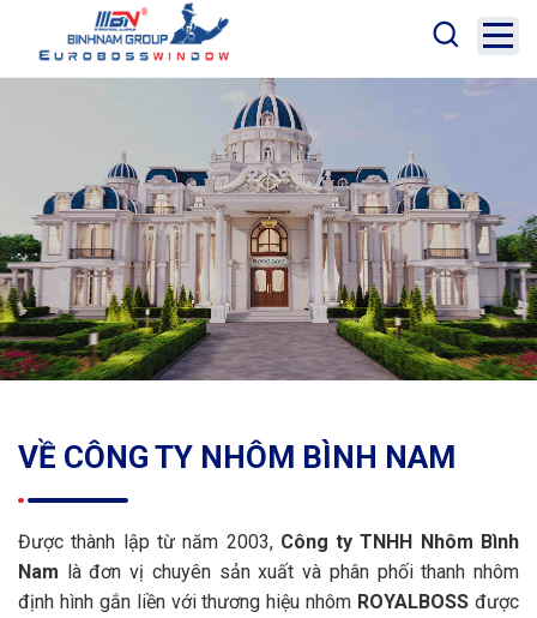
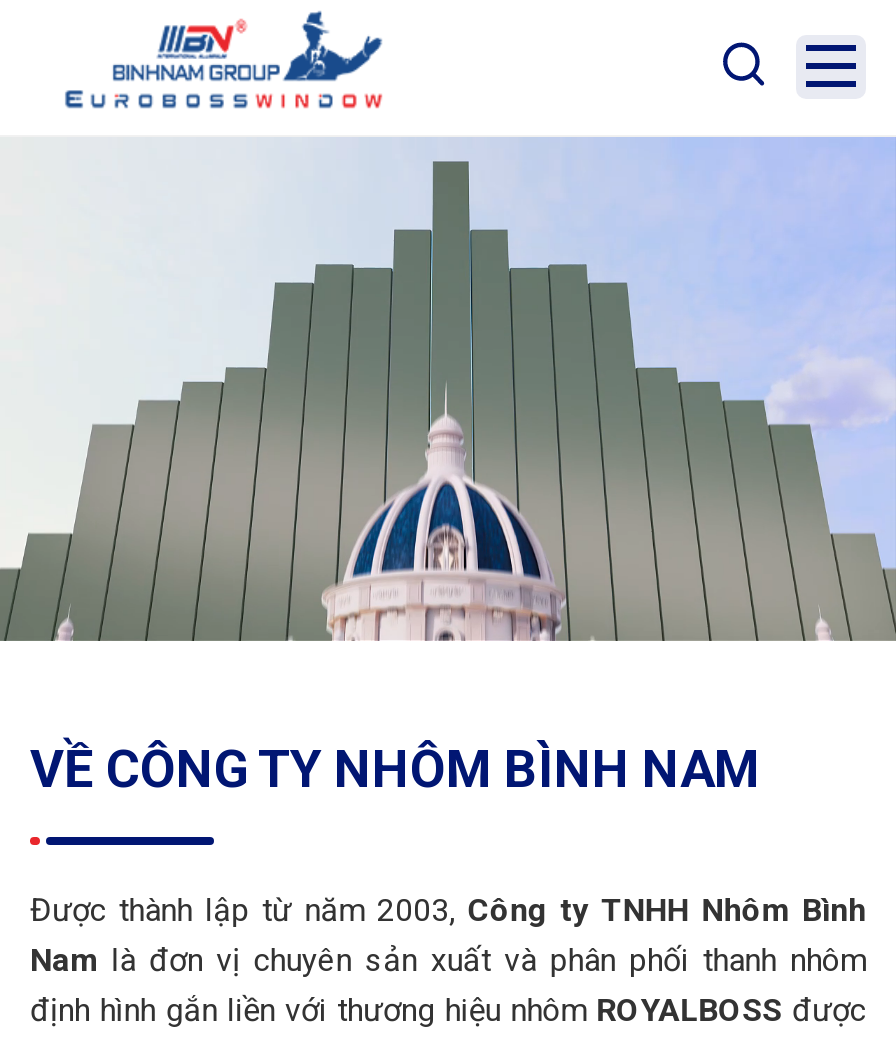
[4,78,533,382] [image] -> [6,137,890,643] [image]

